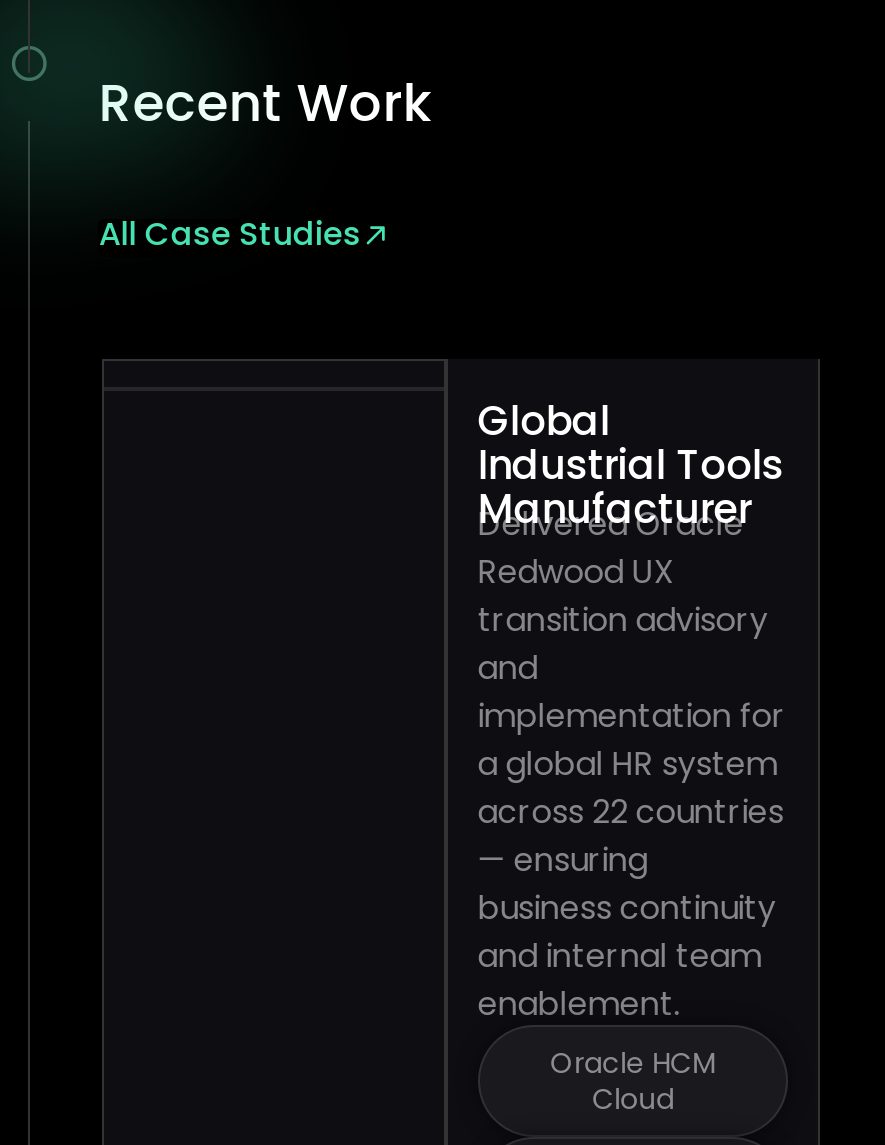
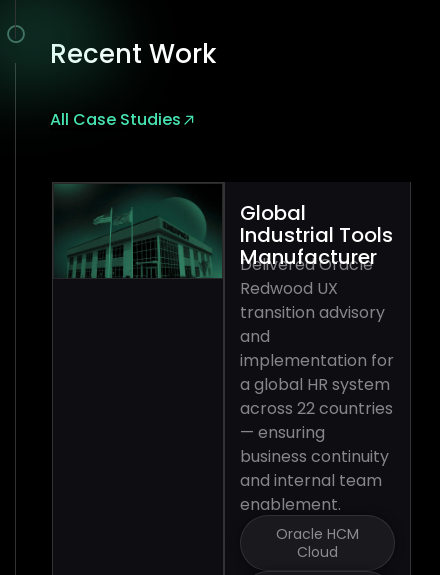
none -> [54,183,223,279] [image]

